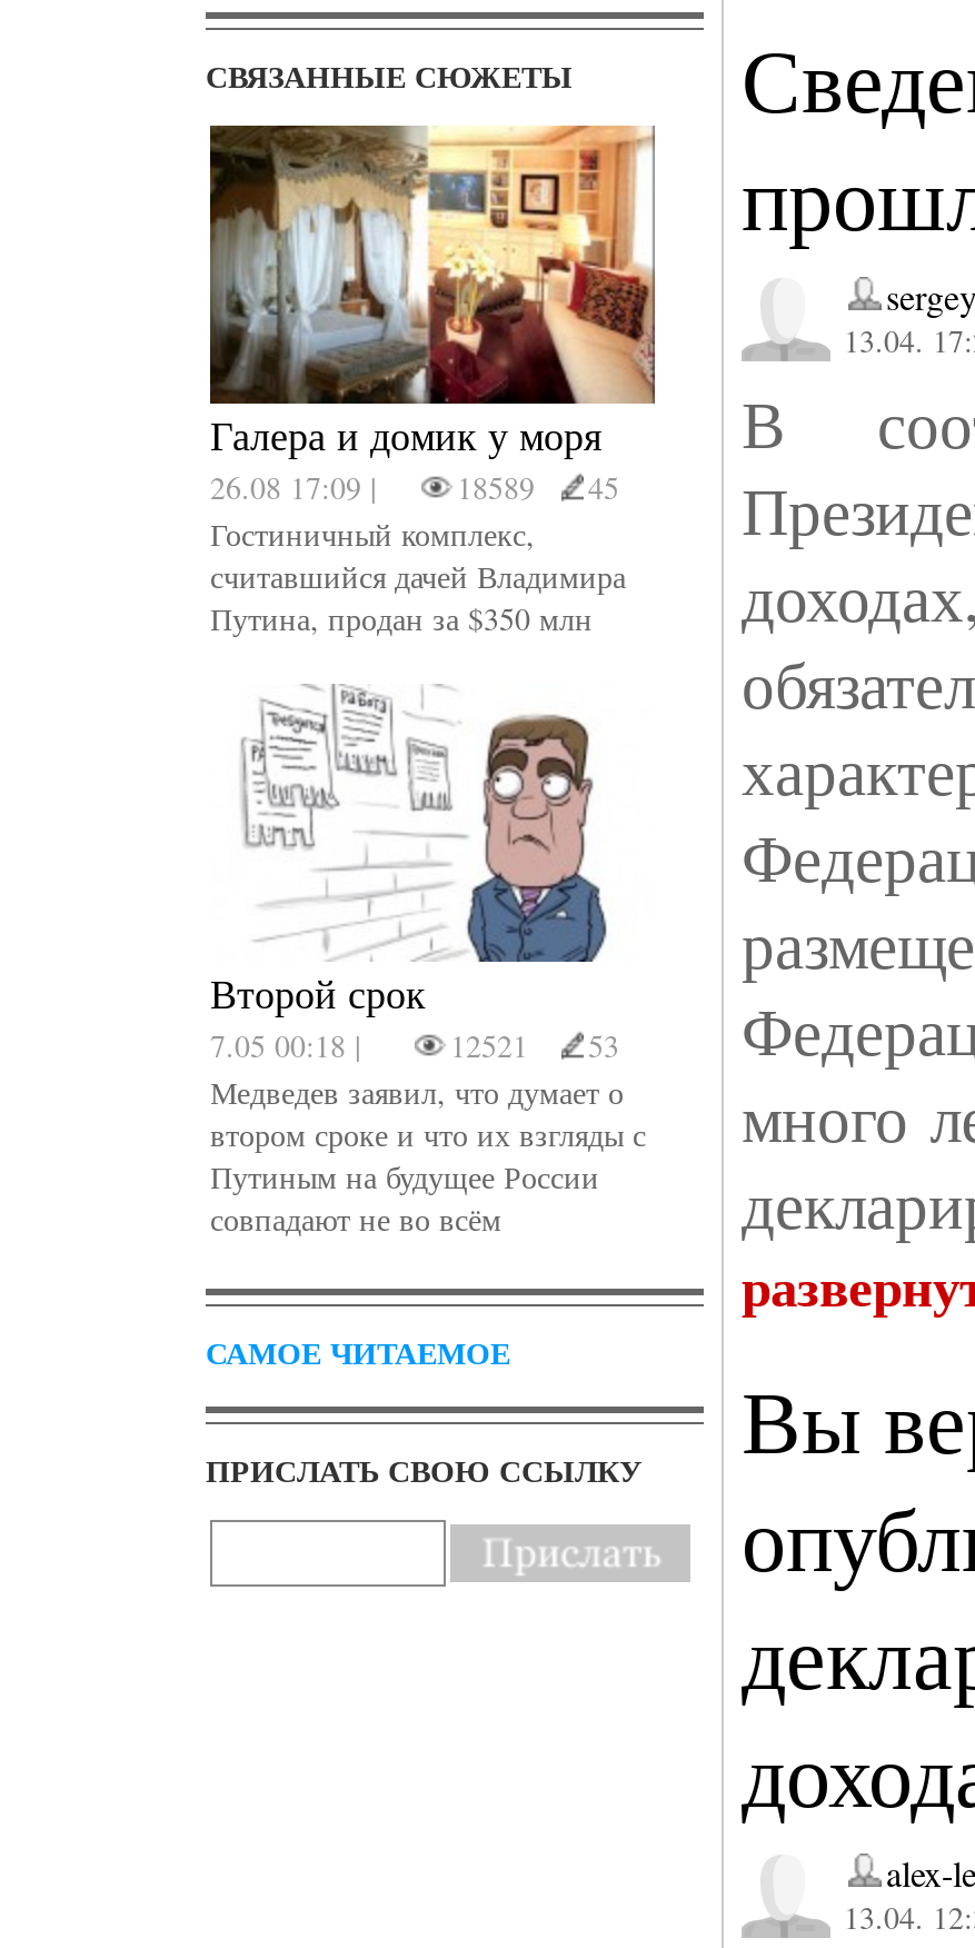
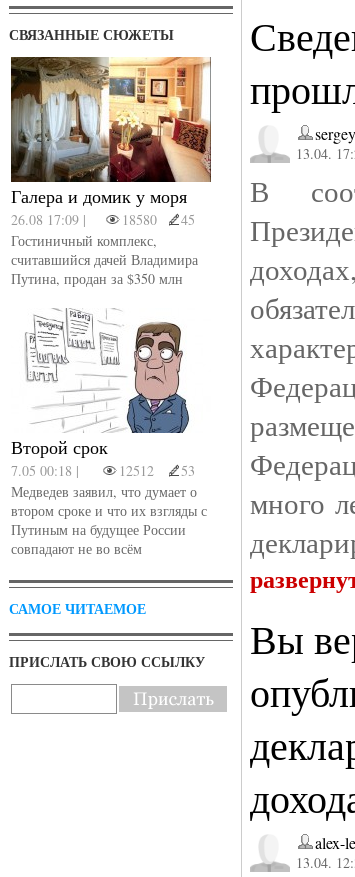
[457,466,535,508] 18589 -> [122,210,157,229] 18580
[450,1024,619,1066] 12521 53 -> [119,461,195,480] 12512 53

